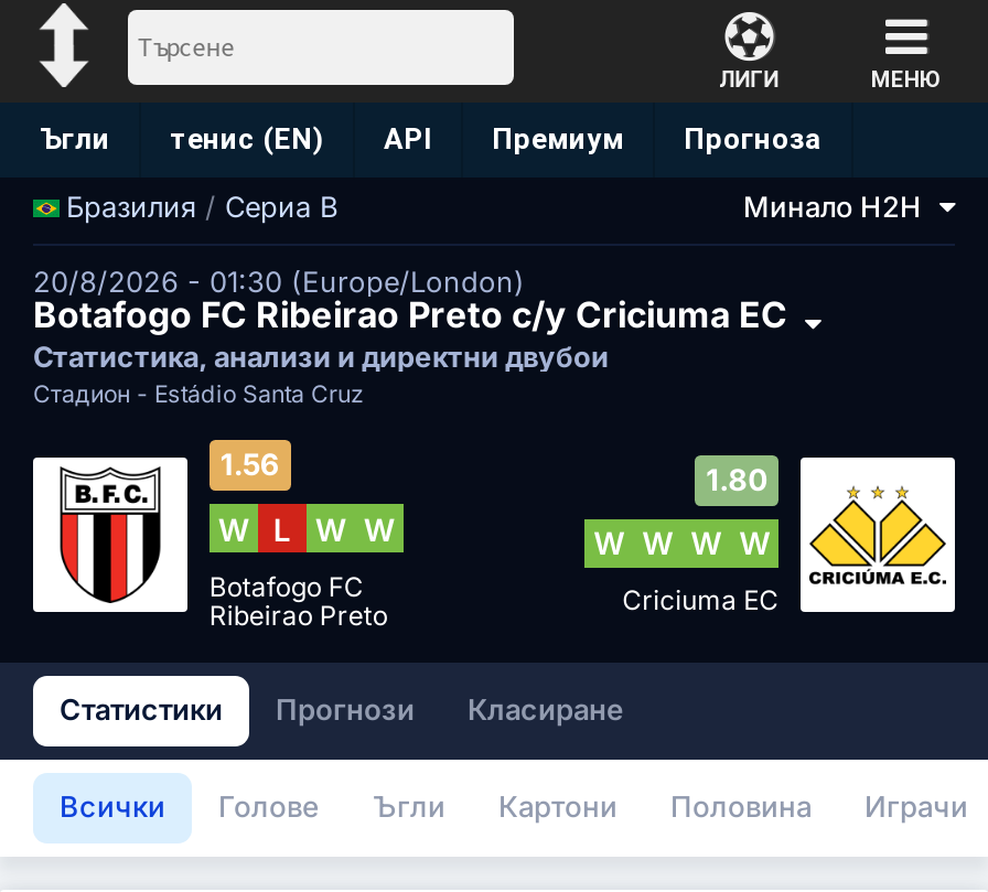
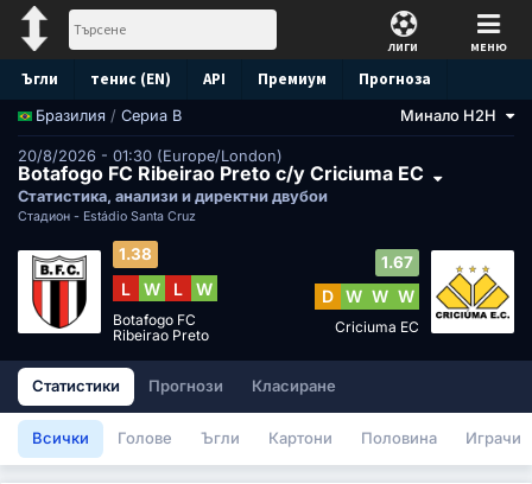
[220,447,280,482] 1.56 -> [119,245,152,298] 1.38 | L
[706,462,768,497] 1.80 -> [381,252,413,271] 1.67
[315,510,395,547] W W -> [196,278,212,298] W
[593,524,770,561] W W W W -> [322,286,415,306] D W W W

